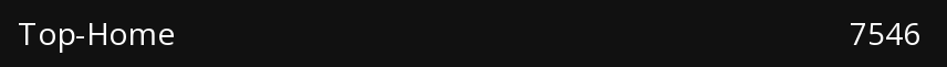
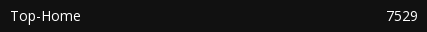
[850,12,920,53] 7546 -> [386,6,418,25] 7529

